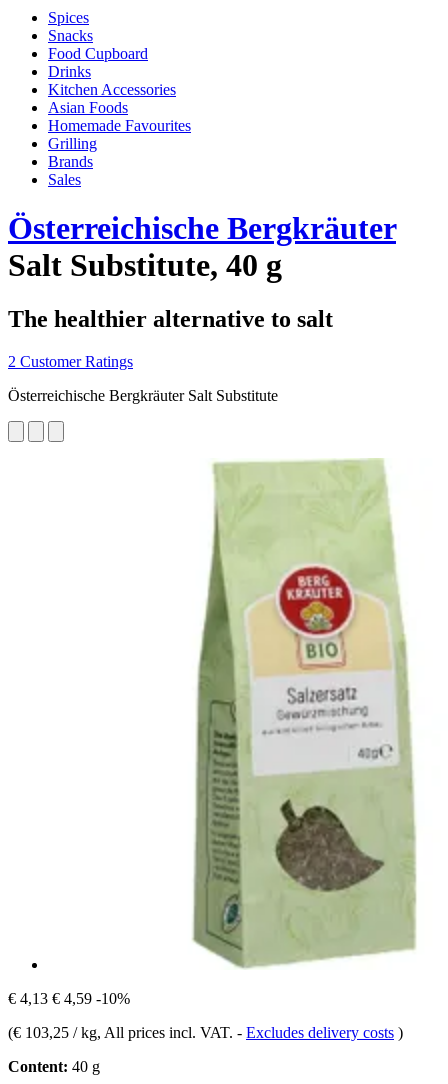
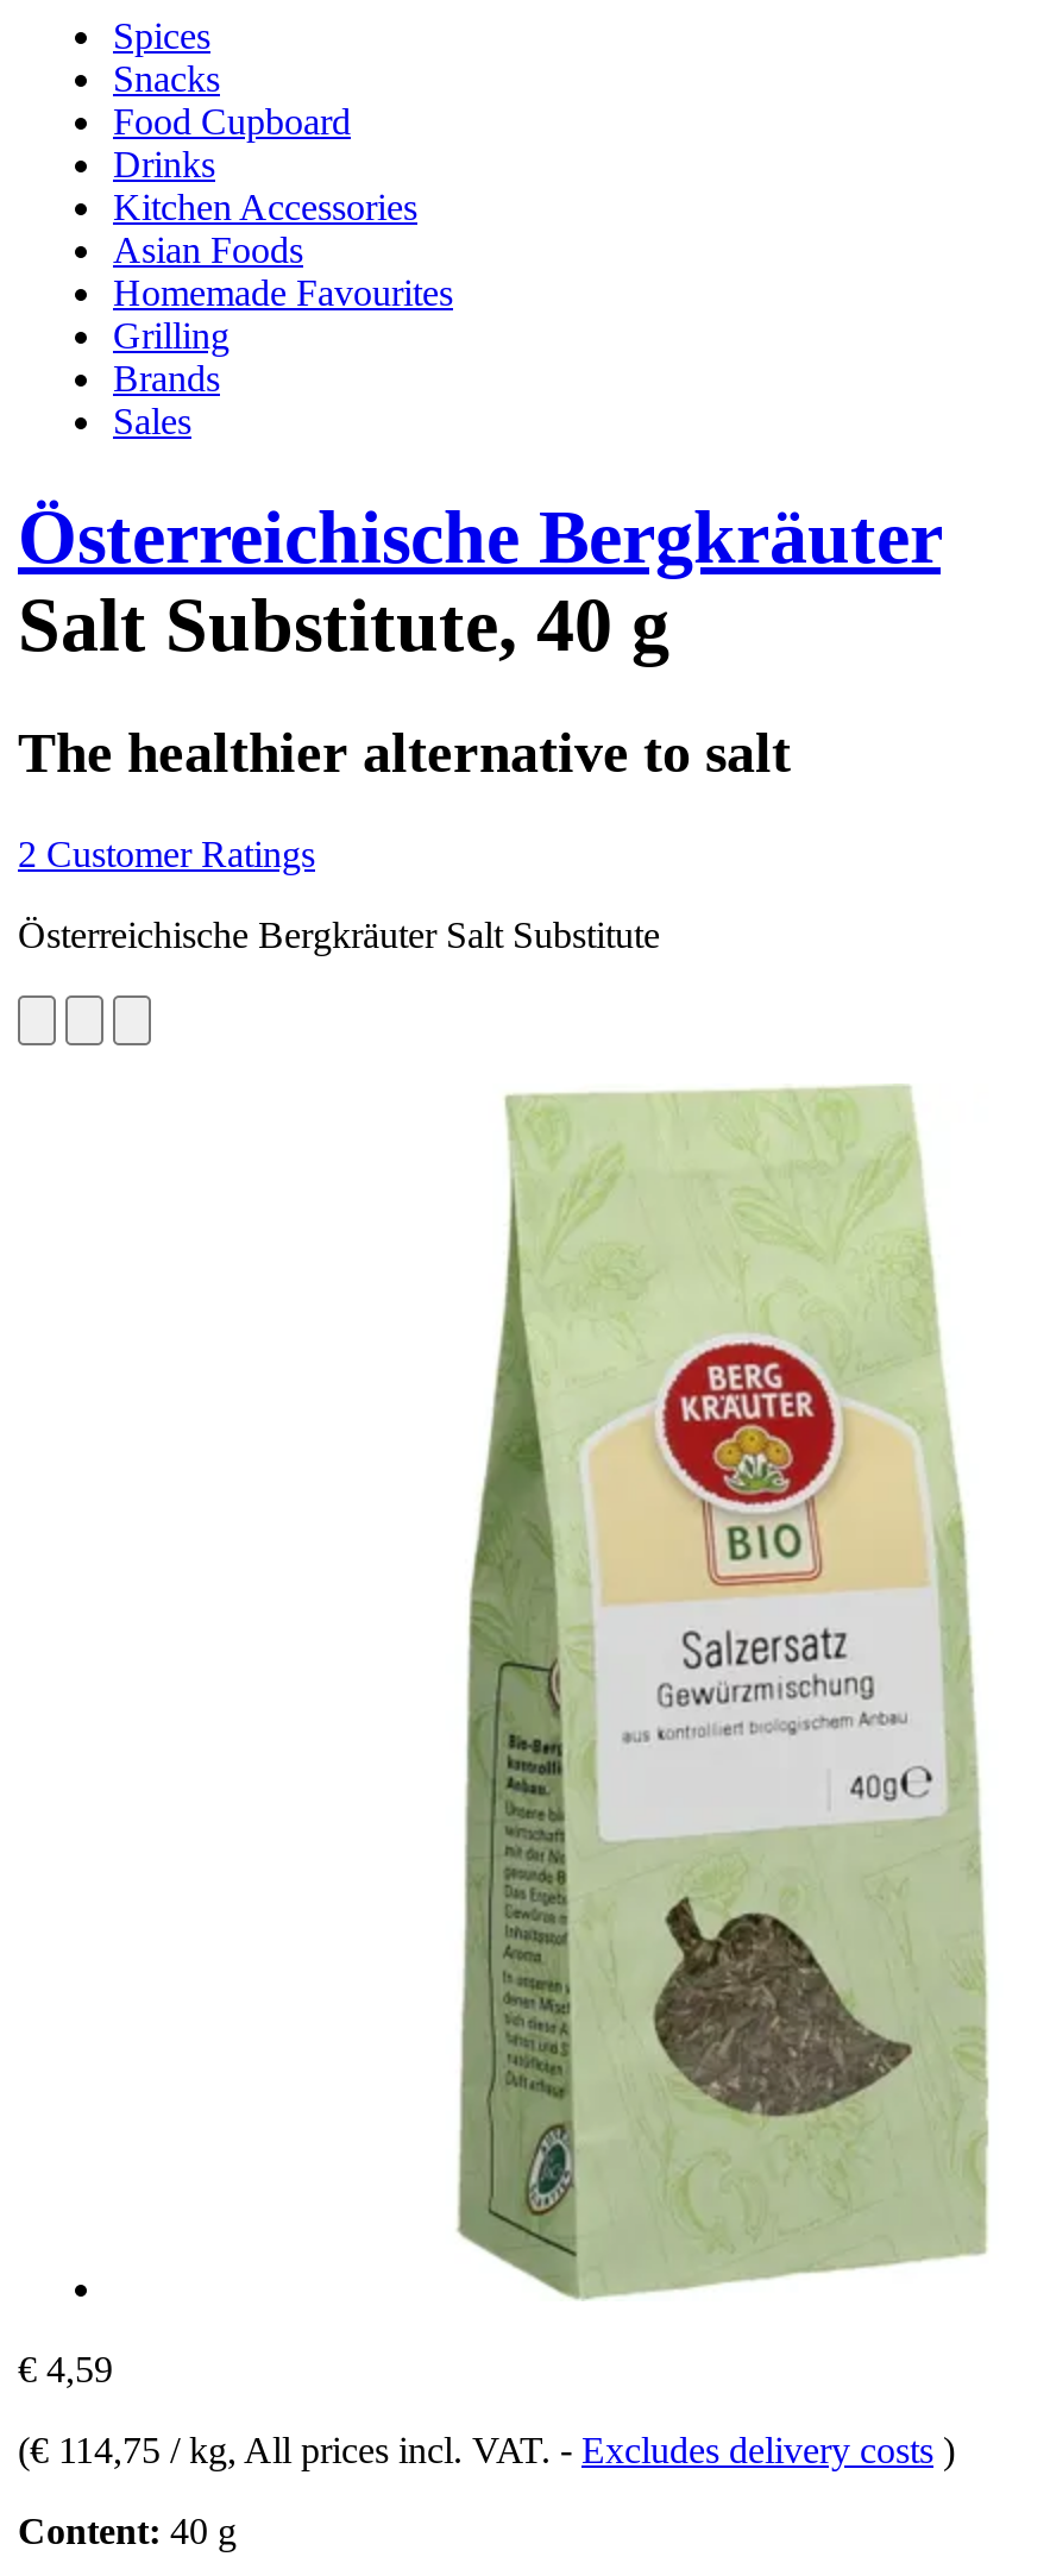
[8,990,130,1007] € 4,13 € 4,59 -10% -> [18,2348,113,2389] € 4,59
[8,1024,403,1041] (€ 103,25 / kg, All prices incl. VAT. - Excludes delivery costs ) -> [18,2429,955,2470] (€ 114,75 / kg, All prices incl. VAT. - Excludes delivery costs )

